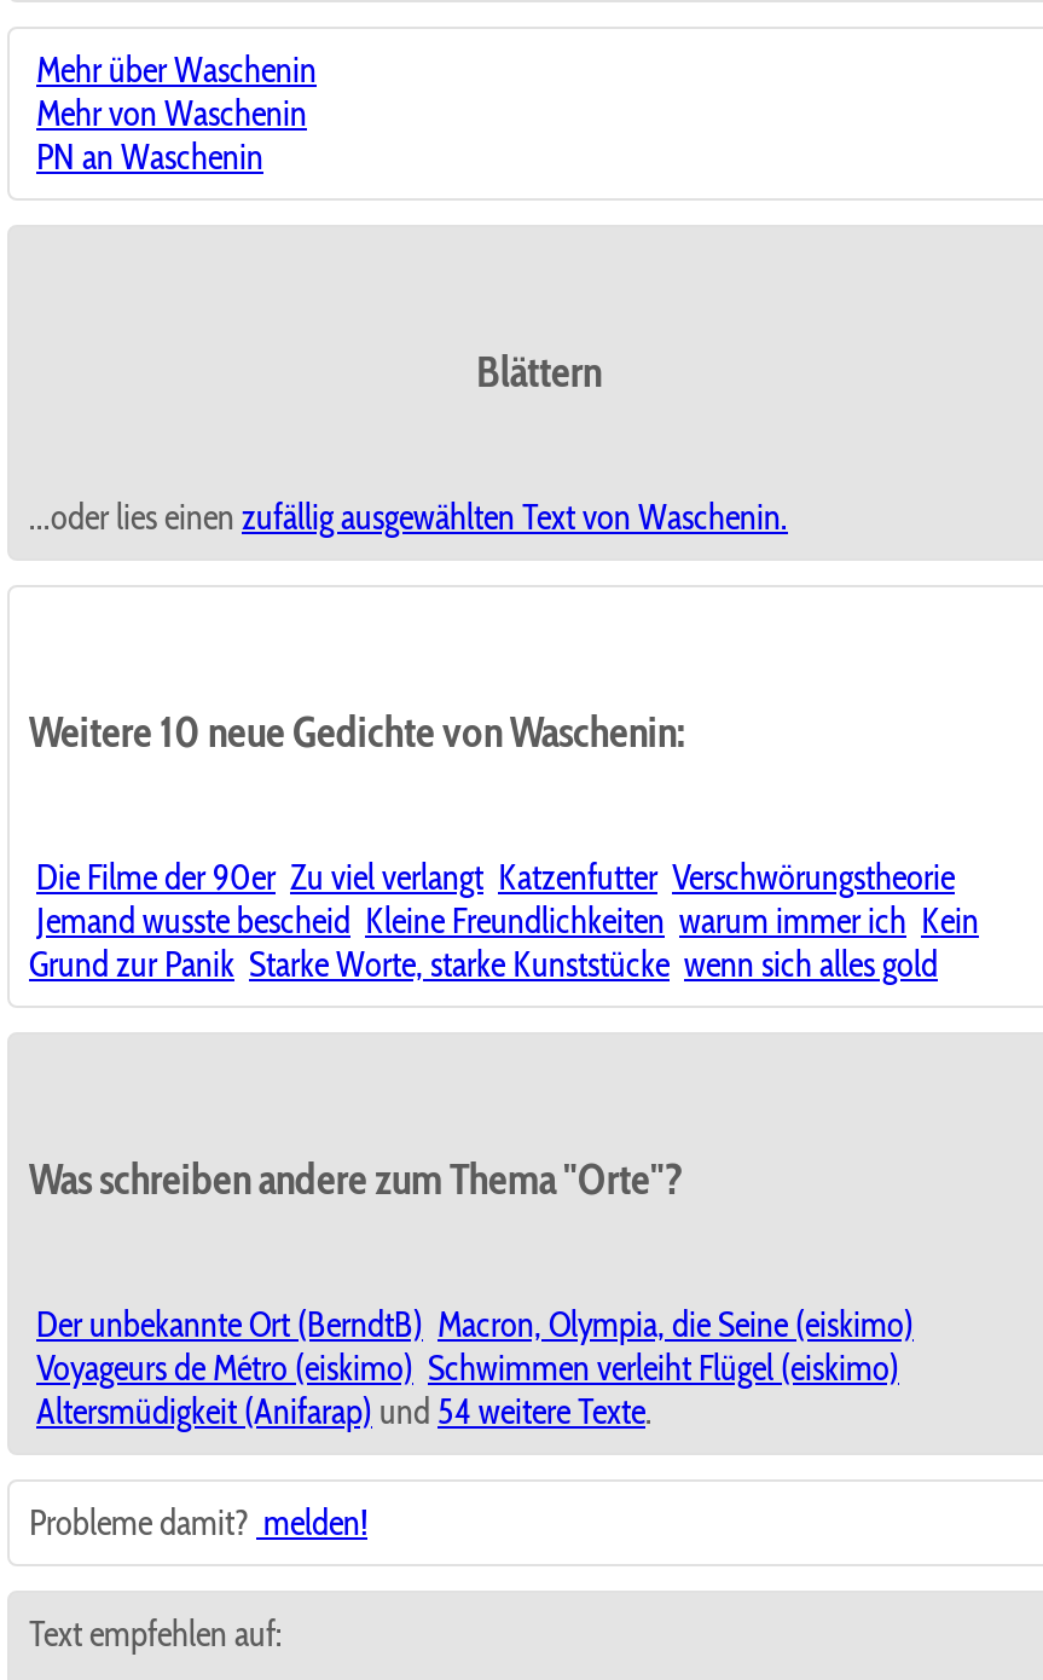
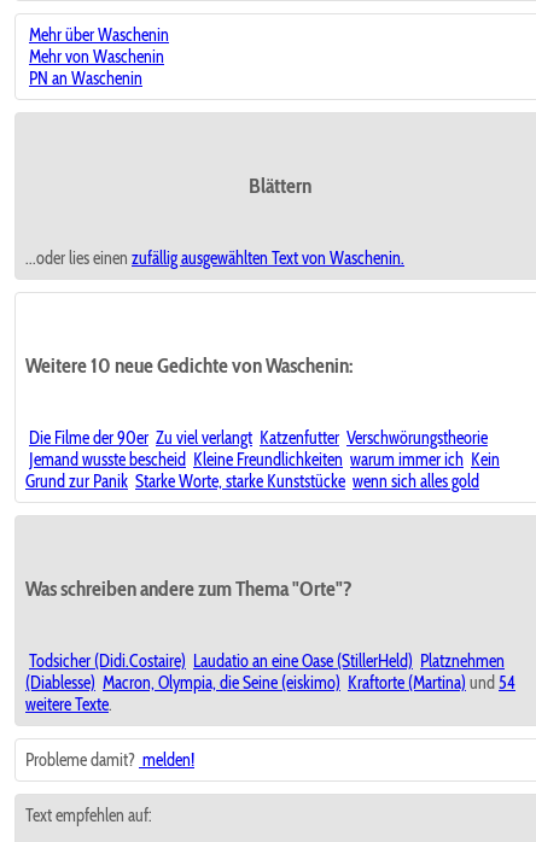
[36,1303,914,1434] Der unbekannte Ort (BerndtB) Macron, Olympia, die Seine (eiskimo) | Voyageurs de Métro (eiskimo) Schwimmen verleiht Flügel (eiskimo) | Altersmüdigkeit (Anifarap) und 54 weitere Texte. -> [25,650,515,716] Todsicher (Didi.Costaire) Laudatio an eine Oase (StillerHeld) Platznehmen | (Diablesse) Macron, Olympia, die Seine (eiskimo) Kraftorte (Martina) und 54 | weitere Texte.

